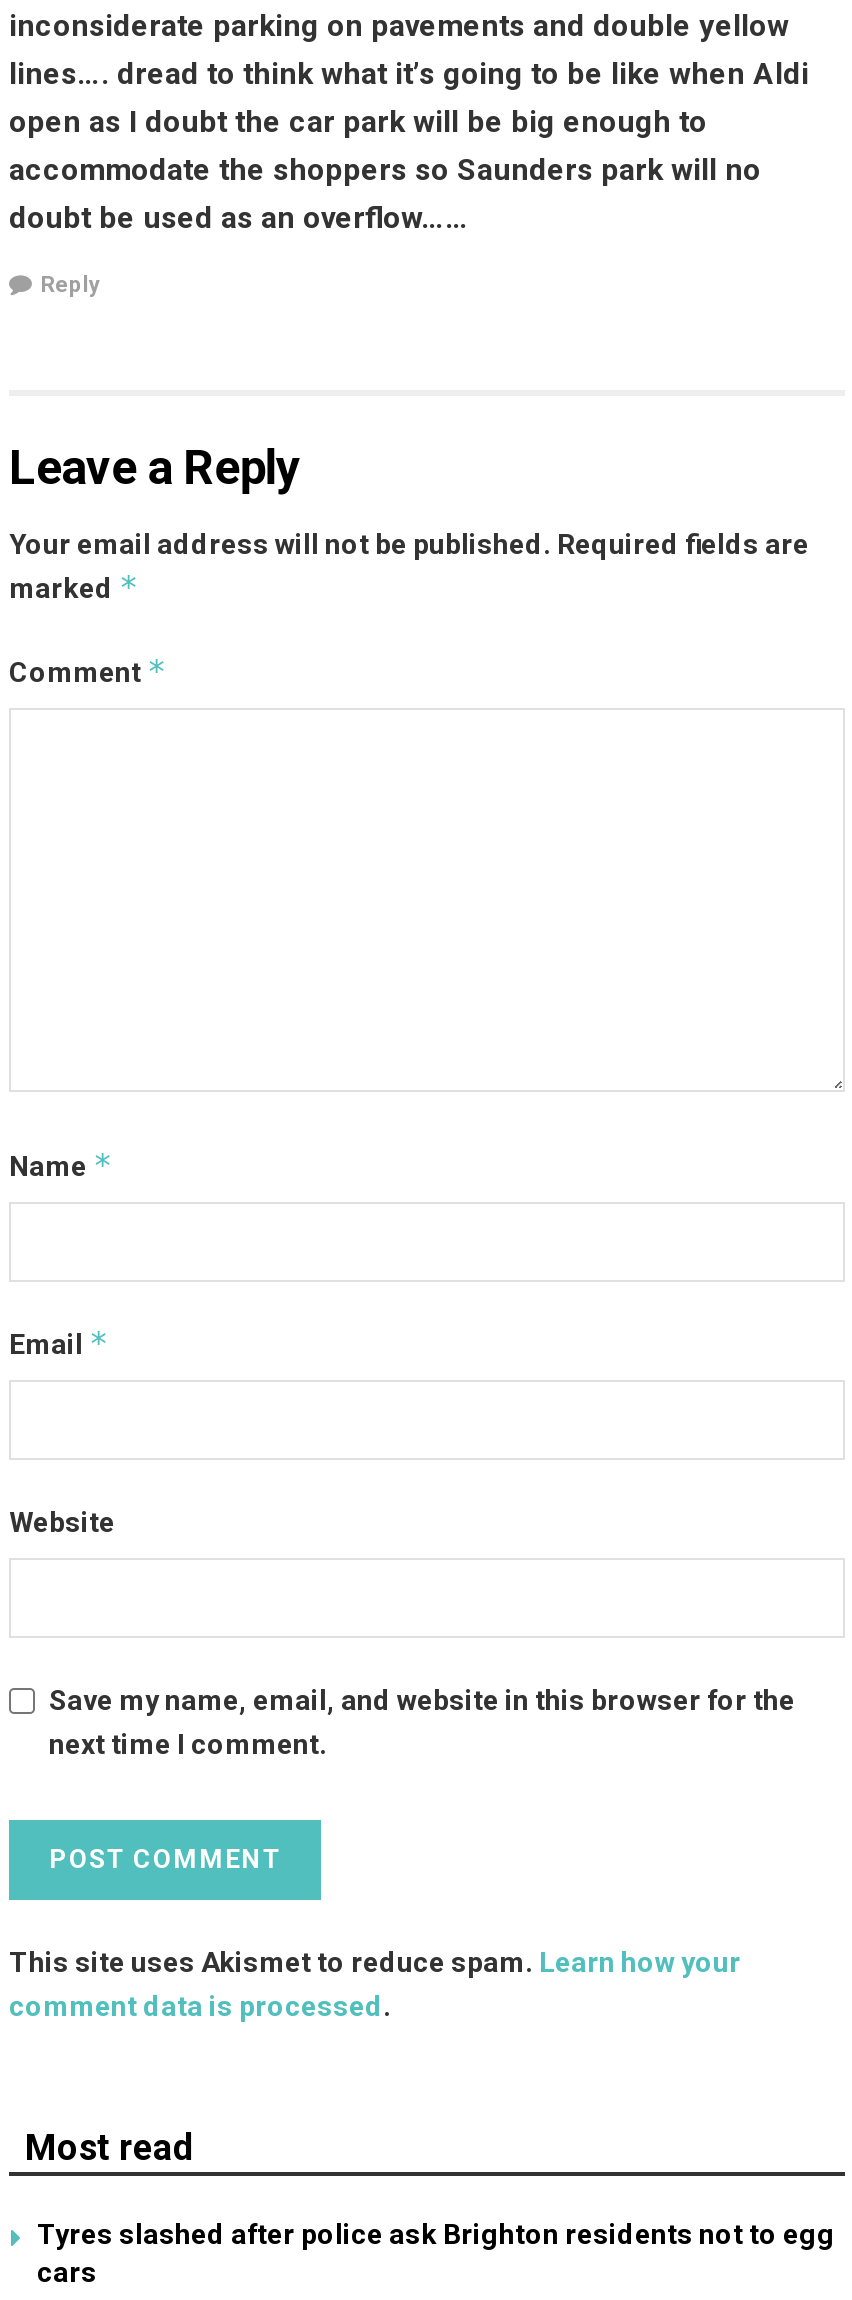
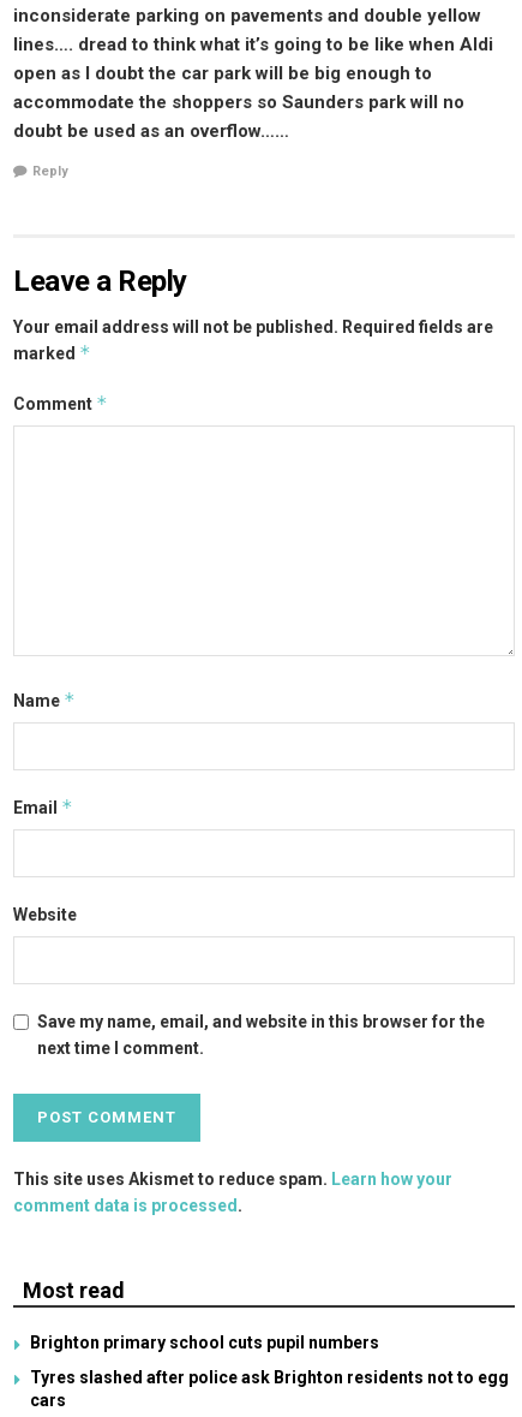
none -> [30,1332,379,1352] Brighton primary school cuts pupil numbers

